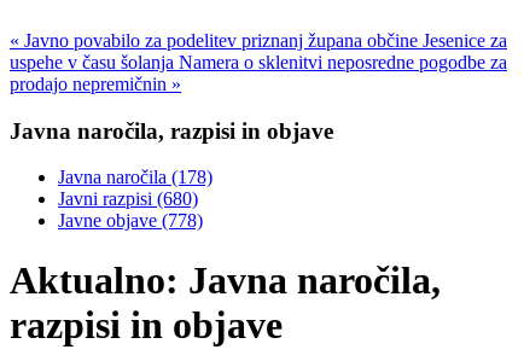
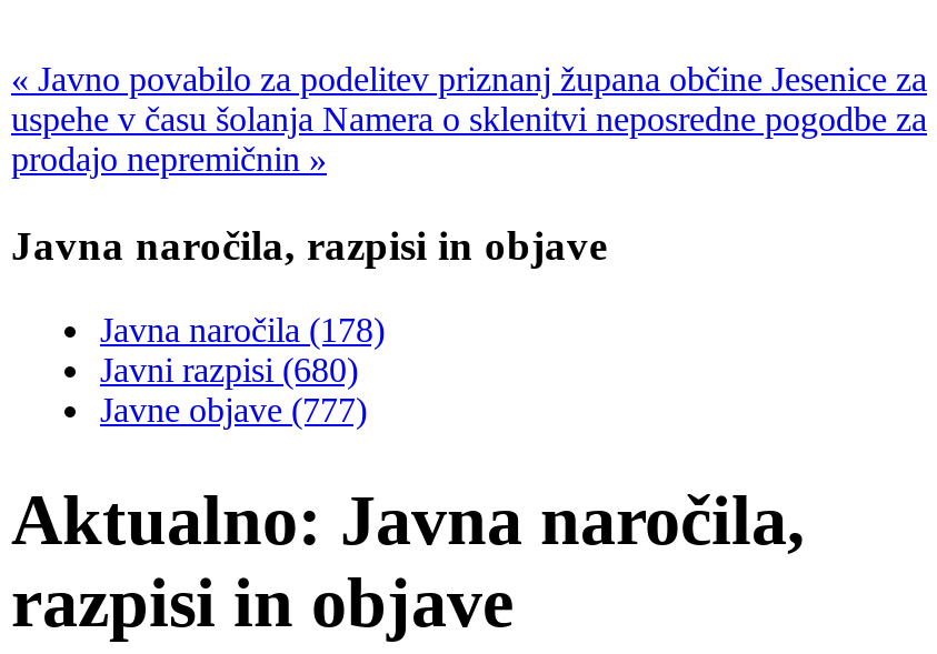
[58,210,203,231] Javne objave (778) -> [100,392,367,429] Javne objave (777)

